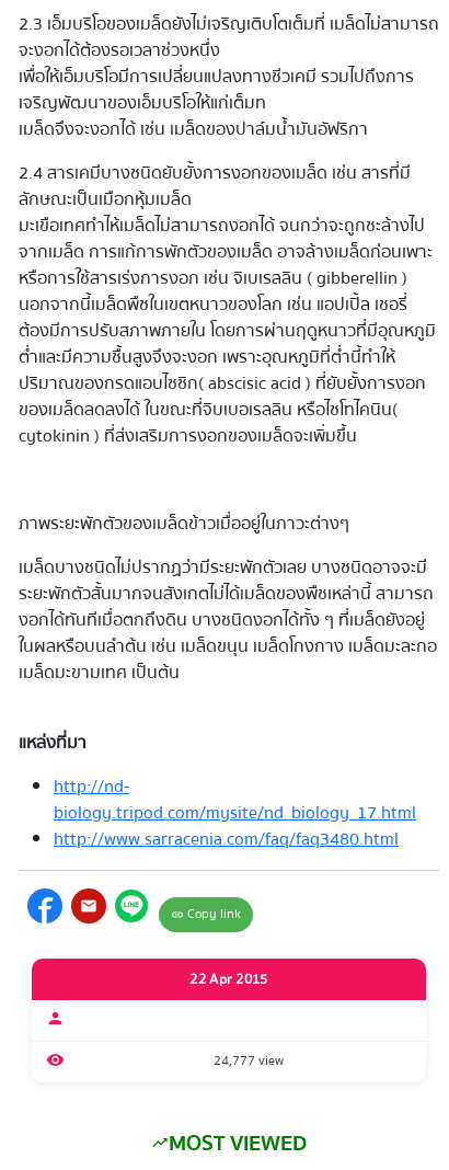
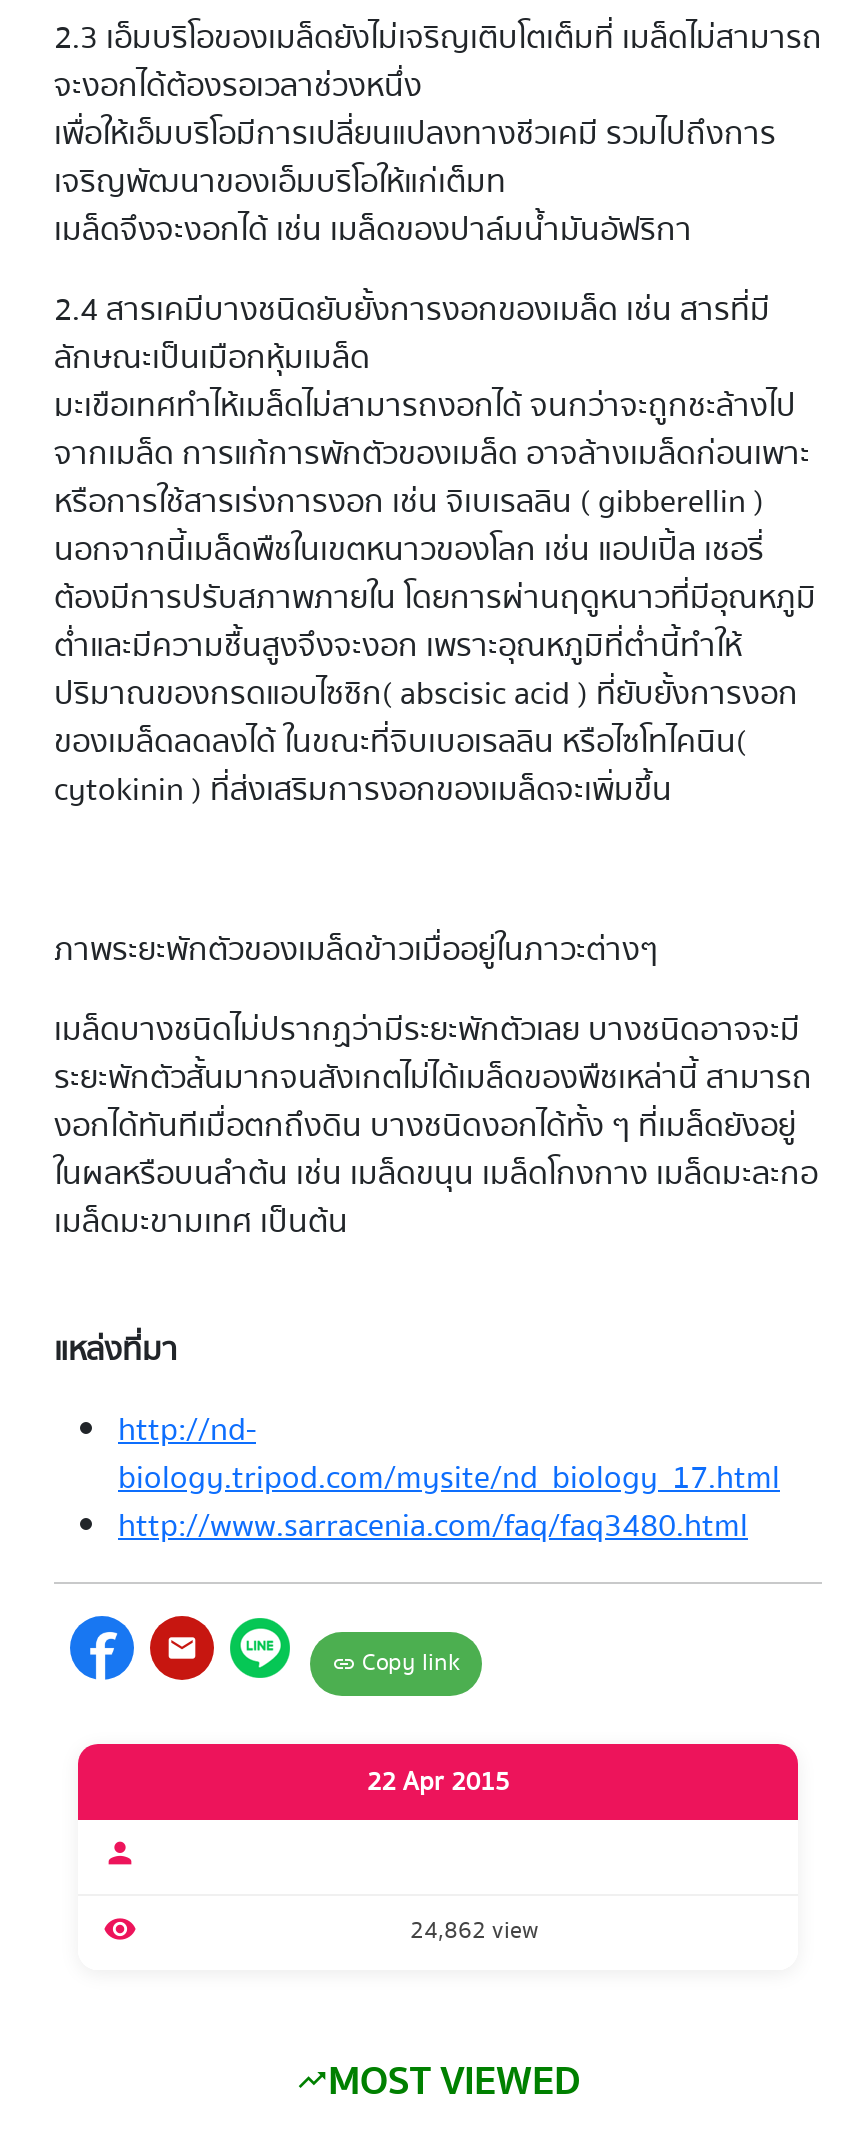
[214,1051,284,1071] 24,777 view -> [410,1912,538,1950] 24,862 view

